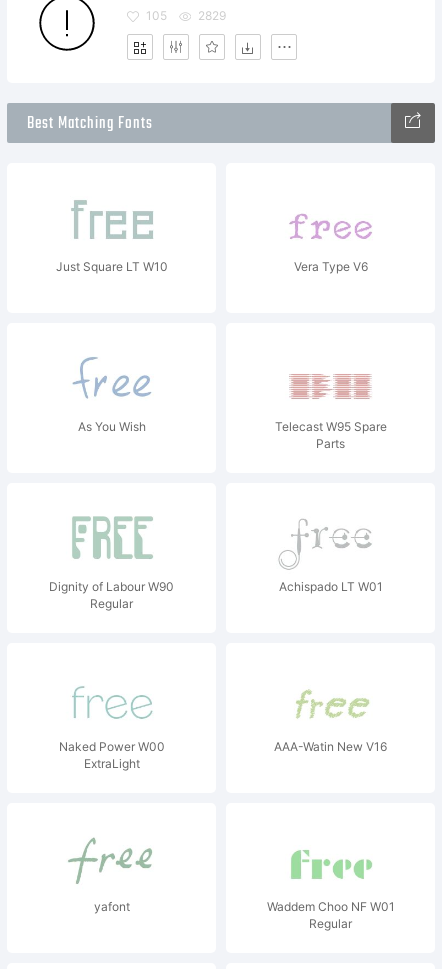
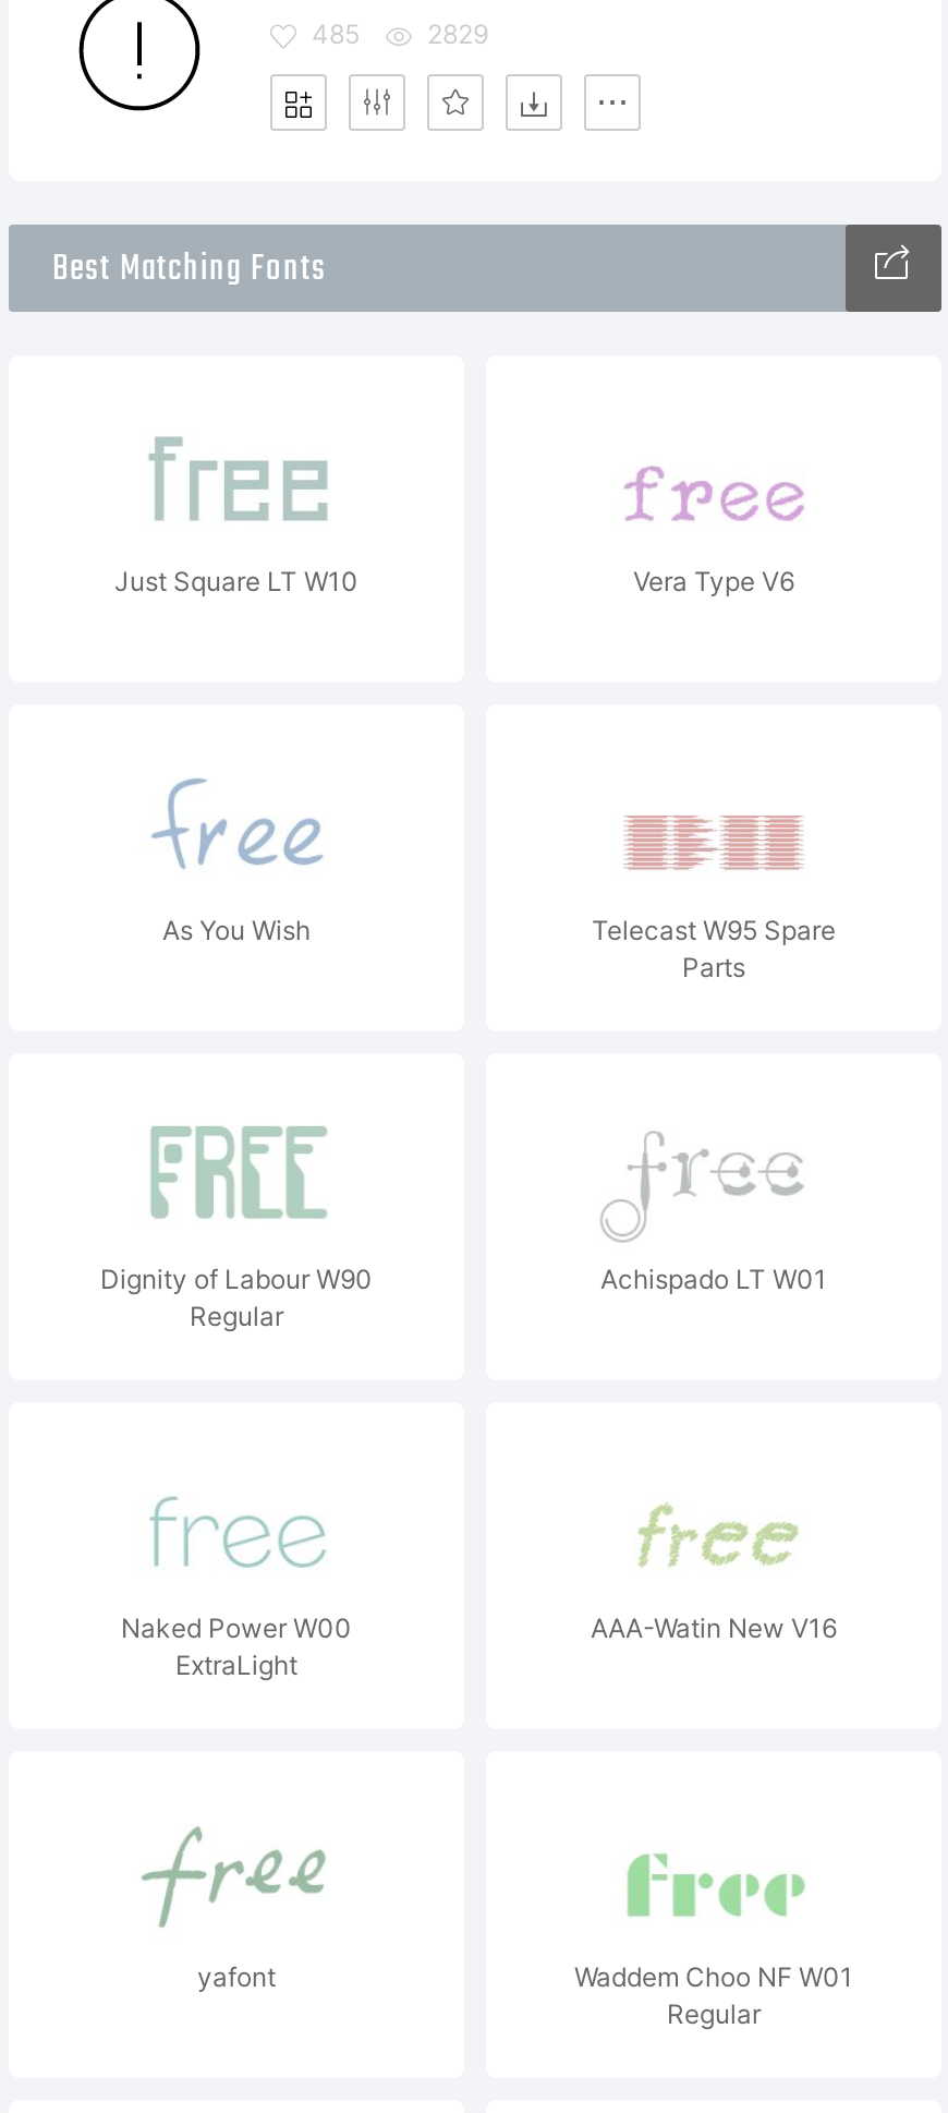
[146,8,167,23] 105 -> [312,17,360,50] 485

